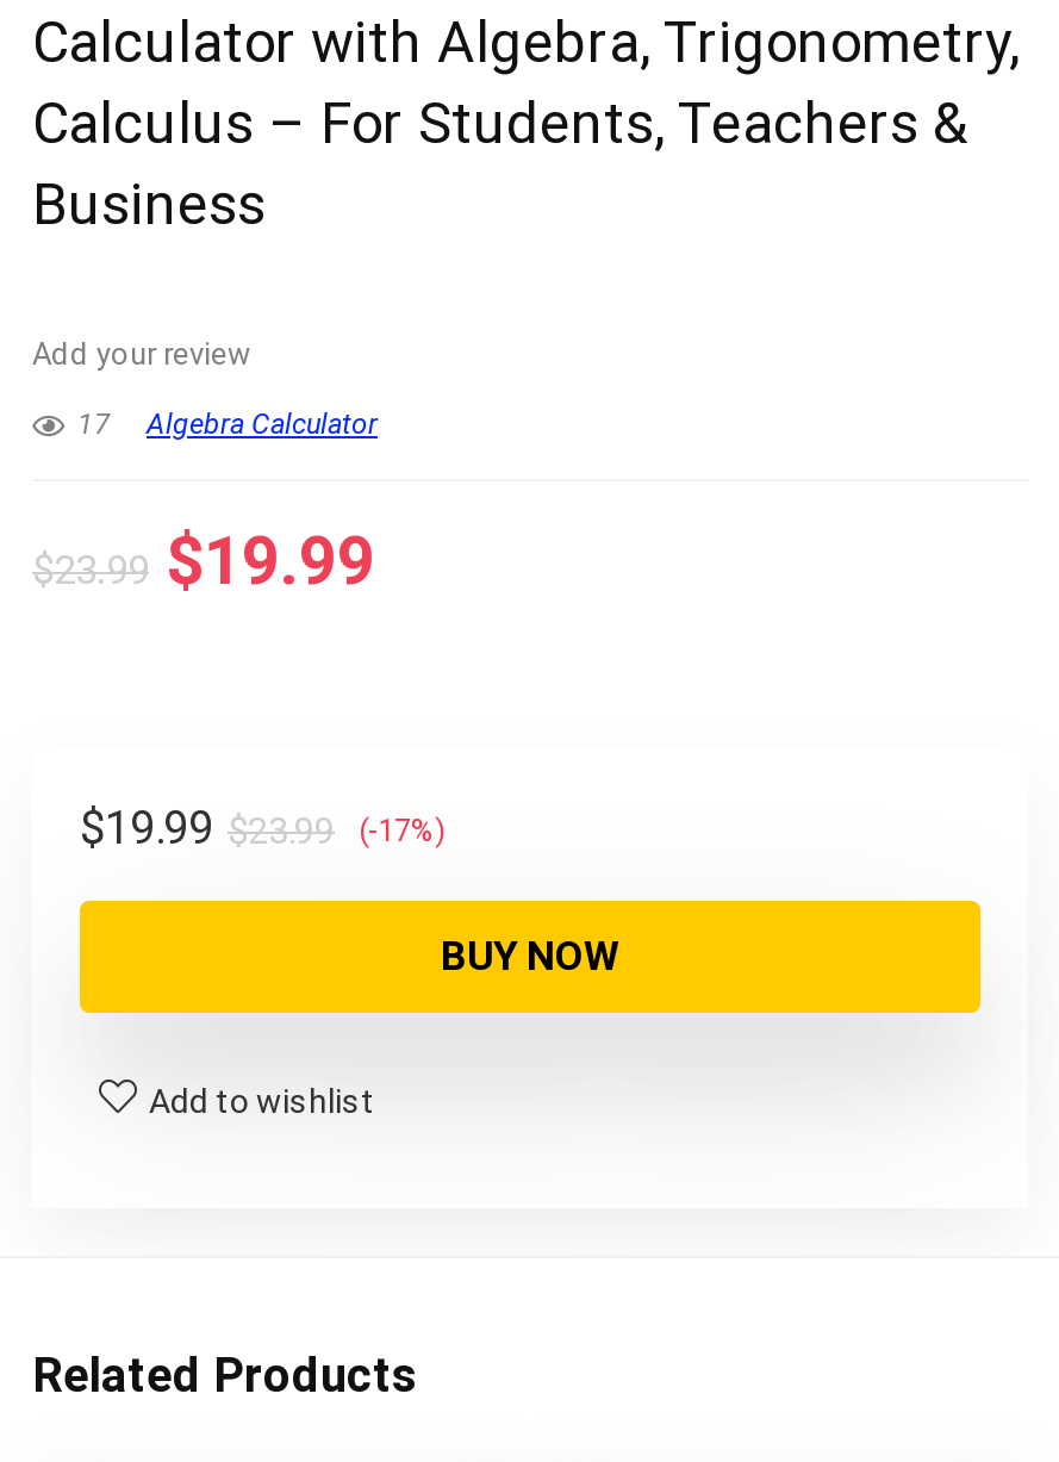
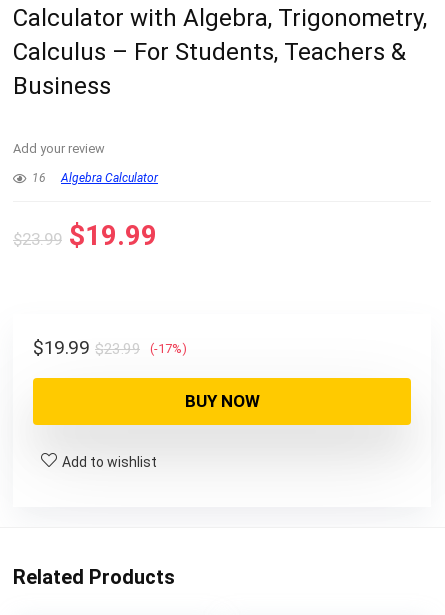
[77,408,378,441] 17 Algebra Calculator -> [32,171,158,185] 16 Algebra Calculator

